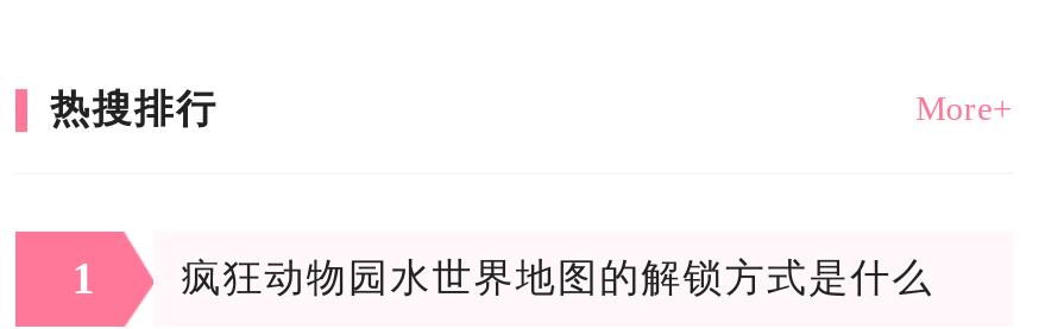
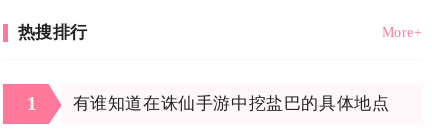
[181,255,934,300] 疯狂动物园水世界地图的解锁方式是什么 -> [73,94,389,113] 有谁知道在诛仙手游中挖盐巴的具体地点

